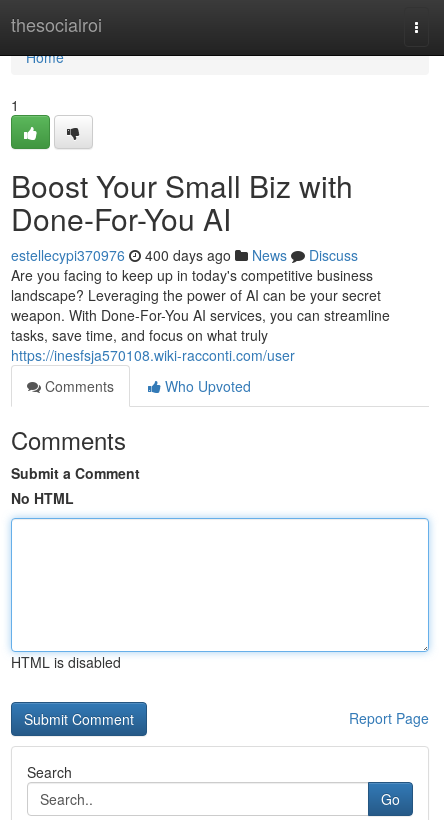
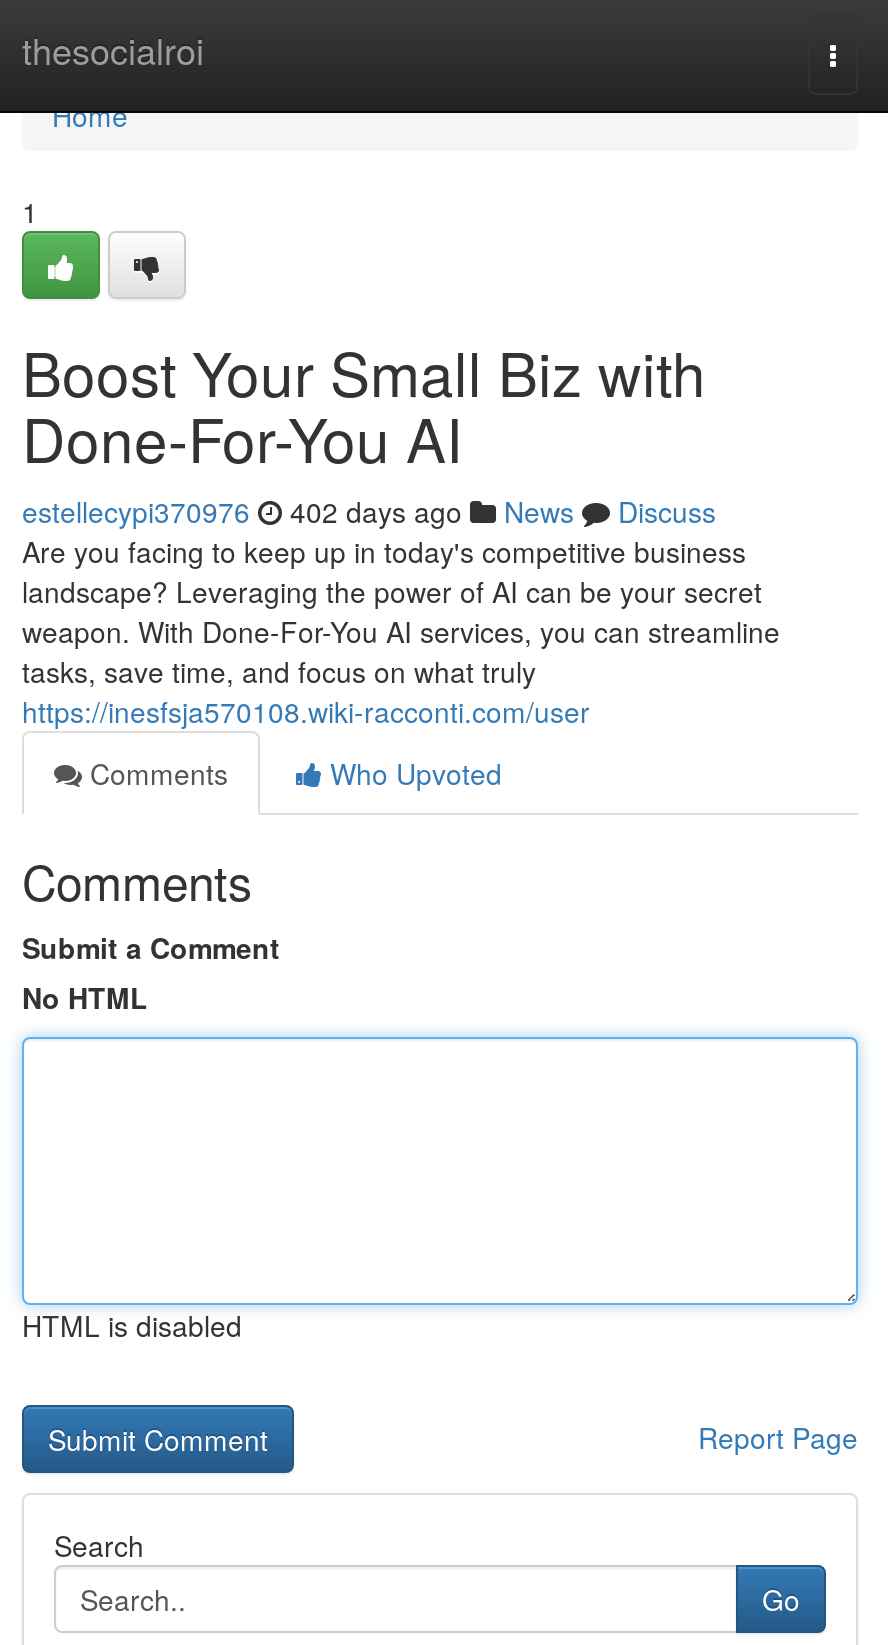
[11,245,358,265] estellecypi370976 400 days ago News Discuss -> [22,491,716,531] estellecypi370976 402 days ago News Discuss

